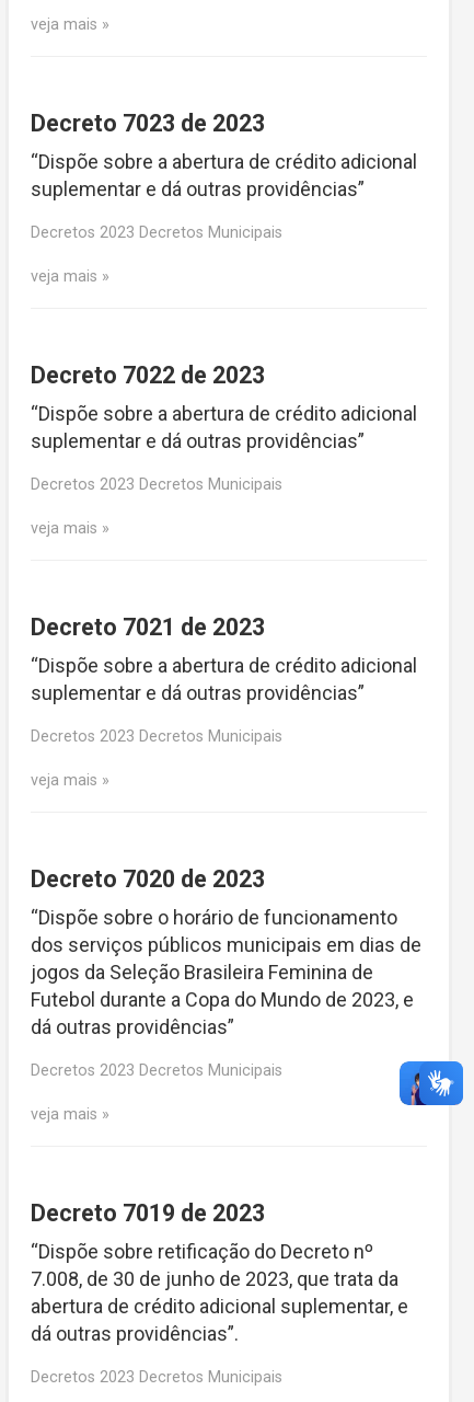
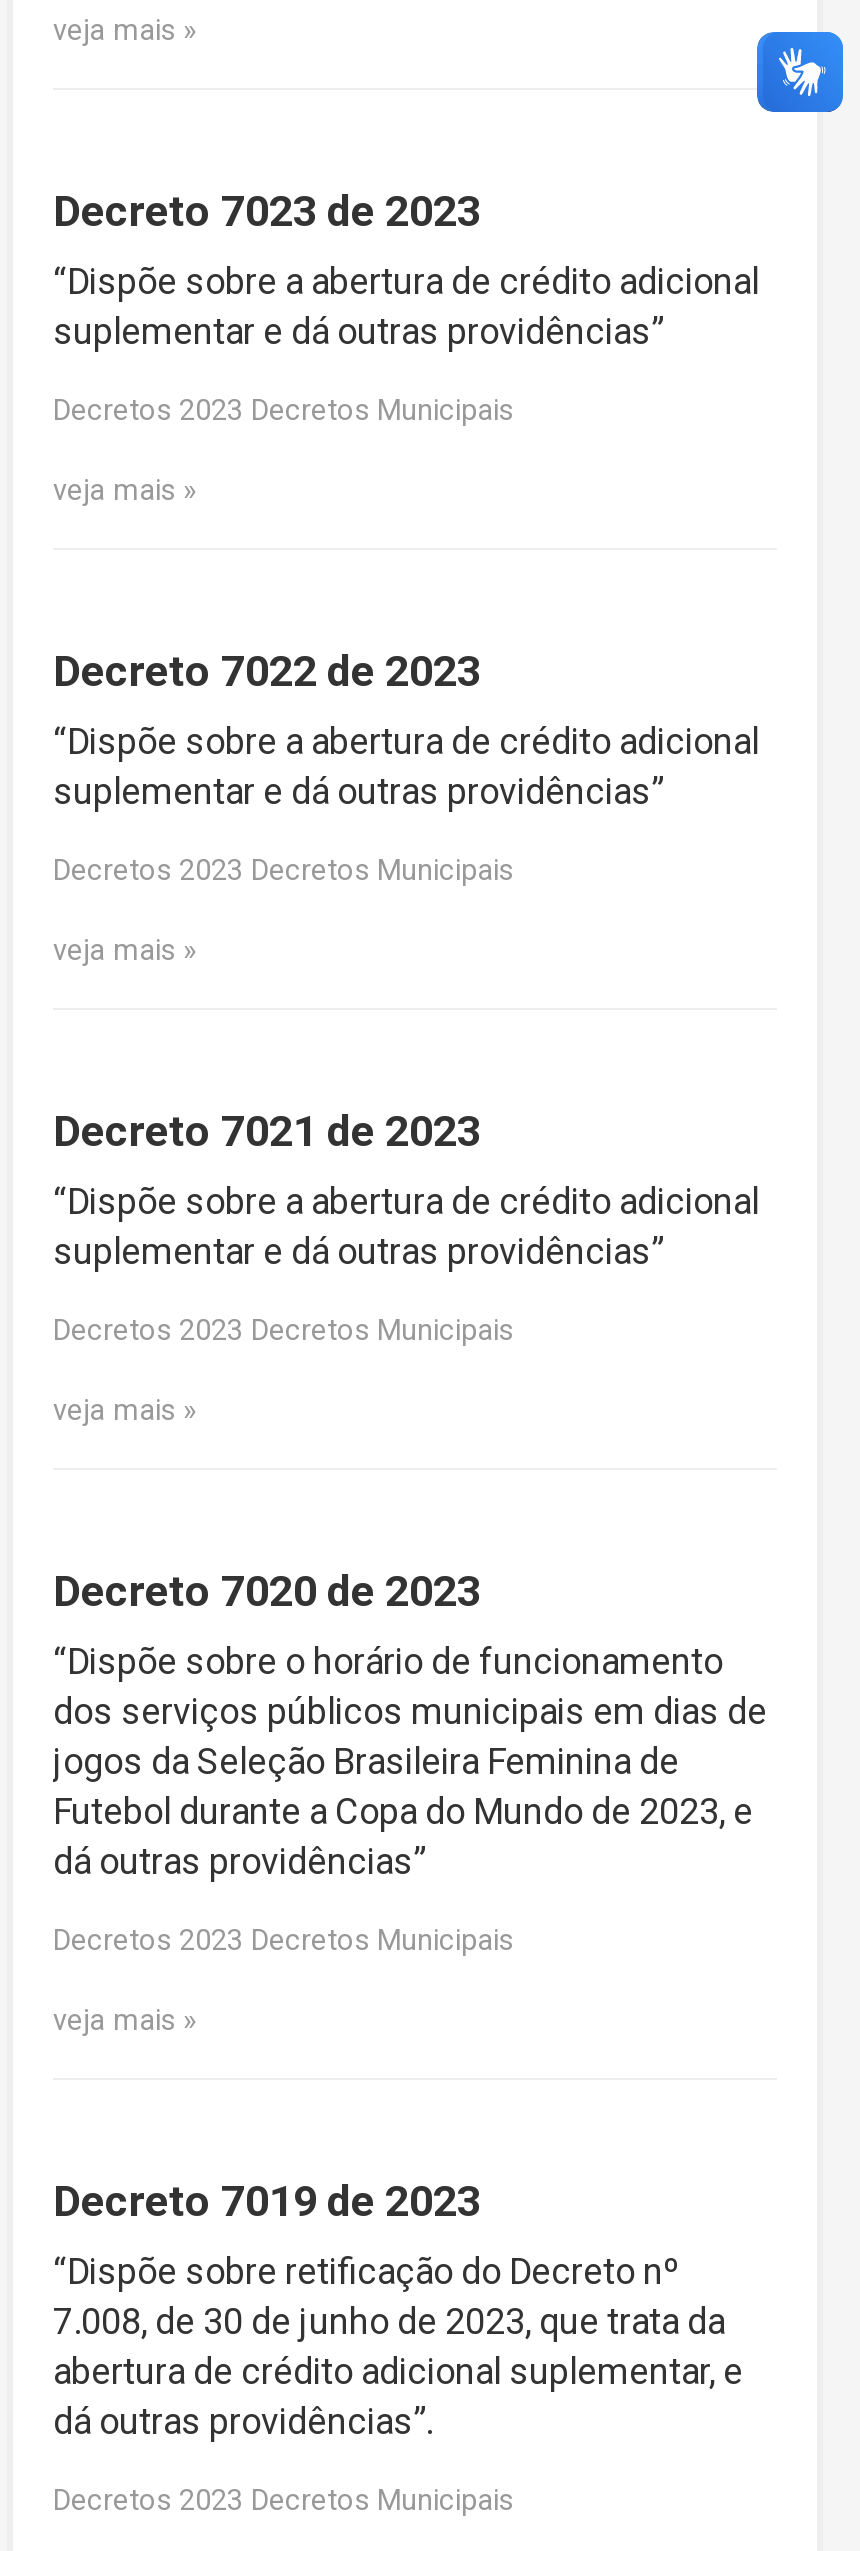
none -> [755,30,845,114] [image]
[398,1060,464,1106] [image] -> none

